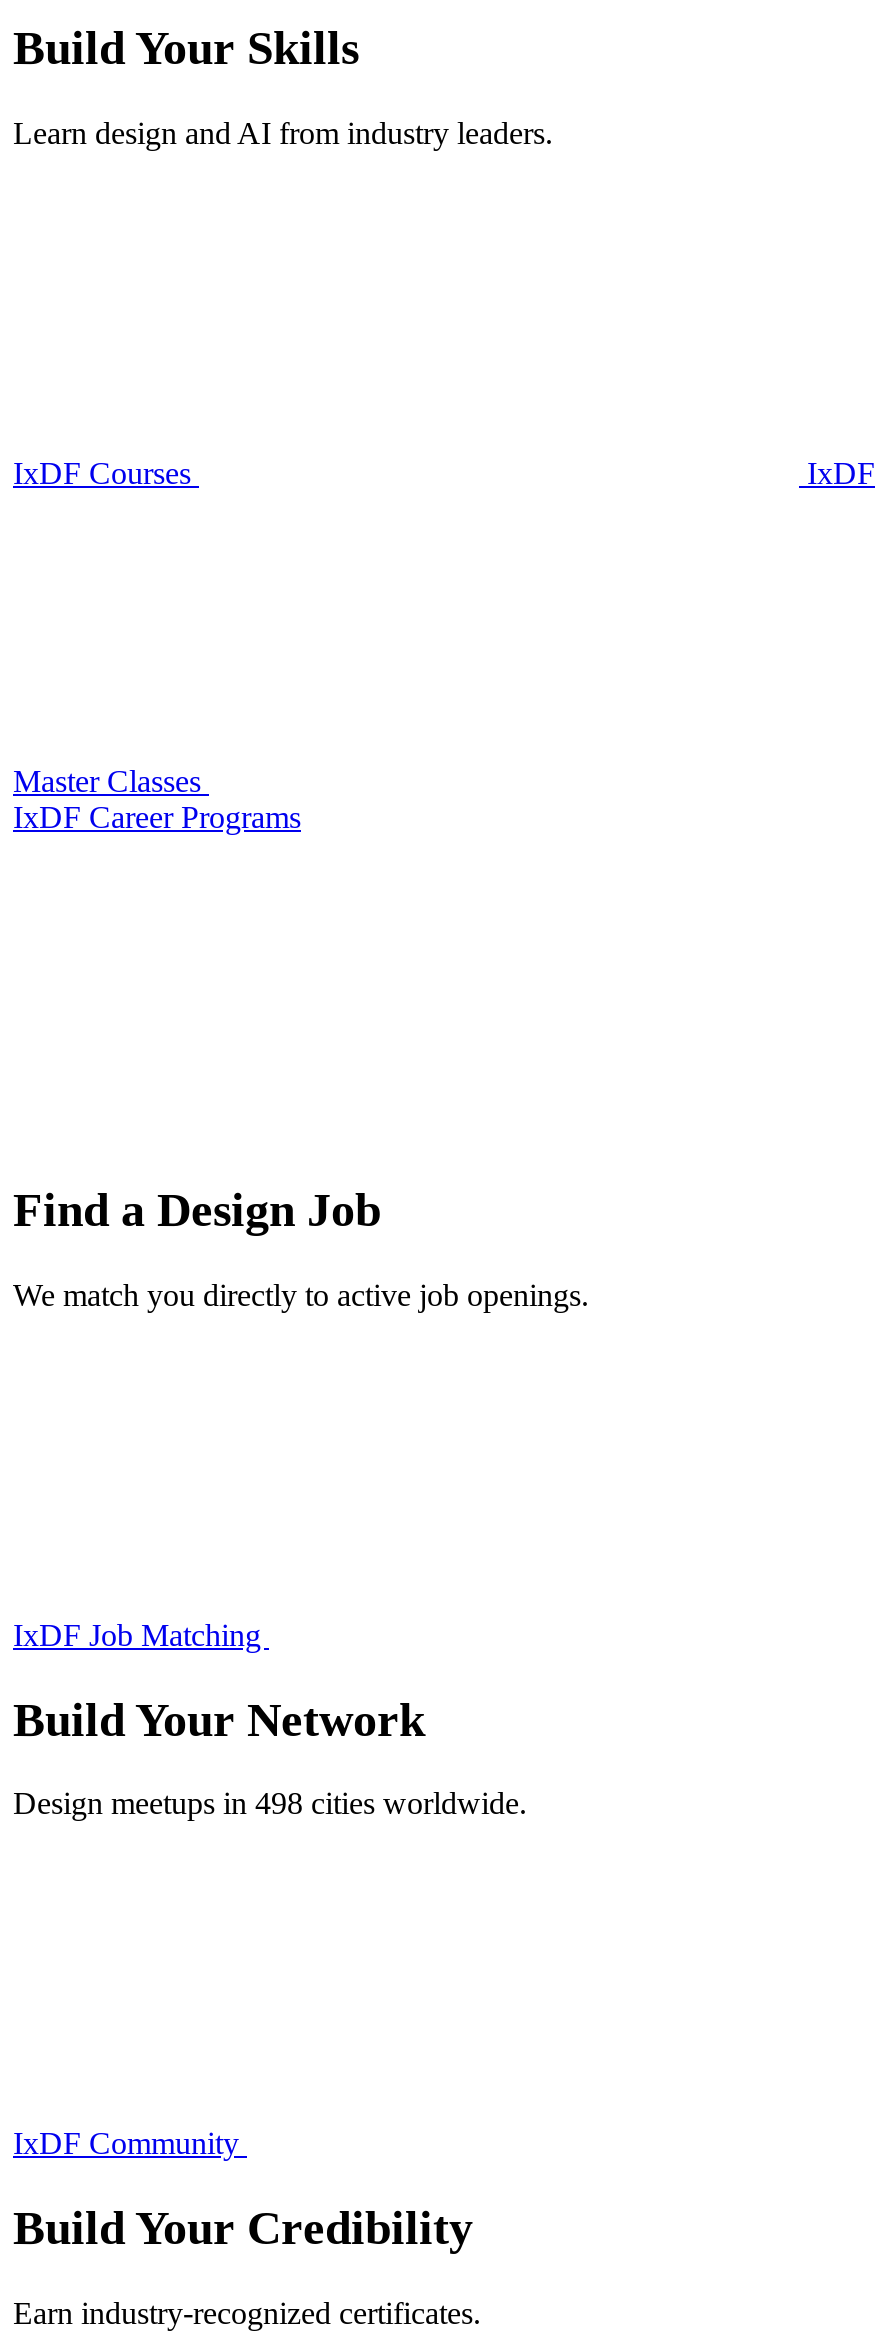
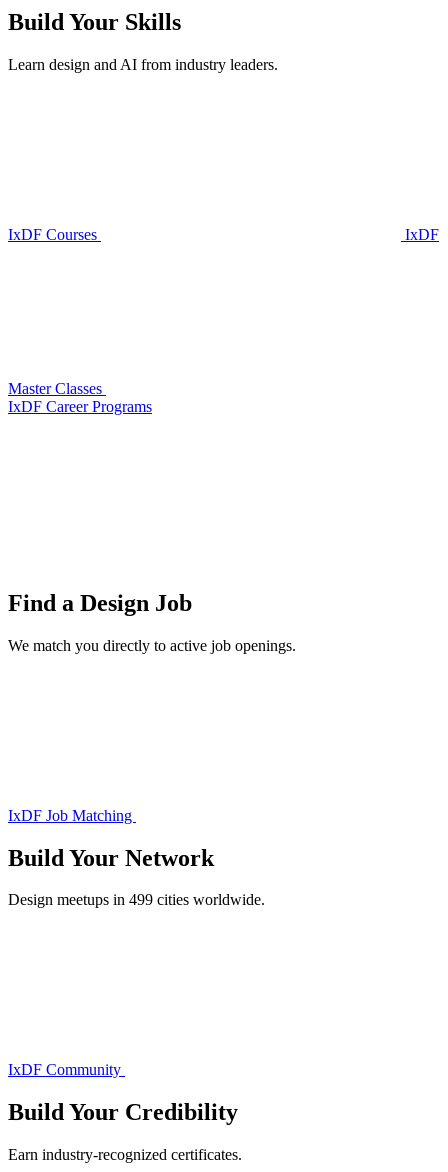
[13,1787,527,1821] Design meetups in 498 cities worldwide. -> [8,891,265,908] Design meetups in 499 cities worldwide.

